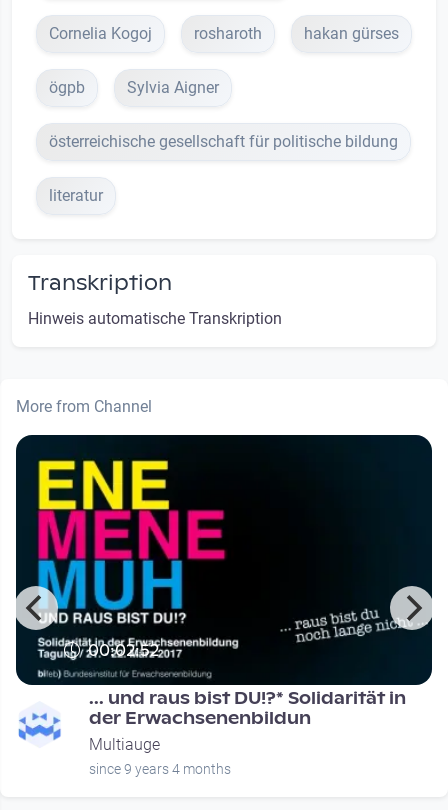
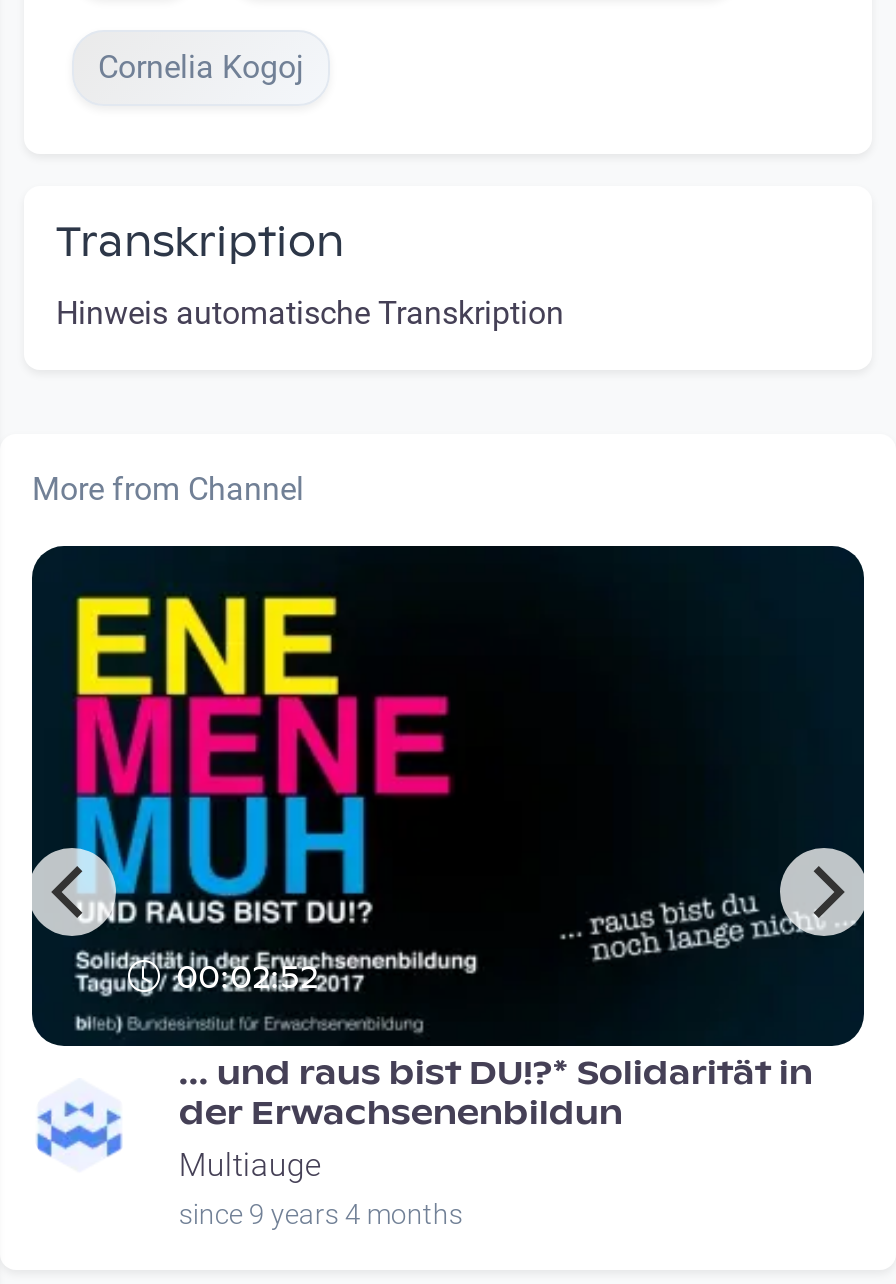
[49,24,399,205] rosharoth | hakan gürses | ögpb | Sylvia Aigner | österreichische gesellschaft für politische bildung | literatur -> none

